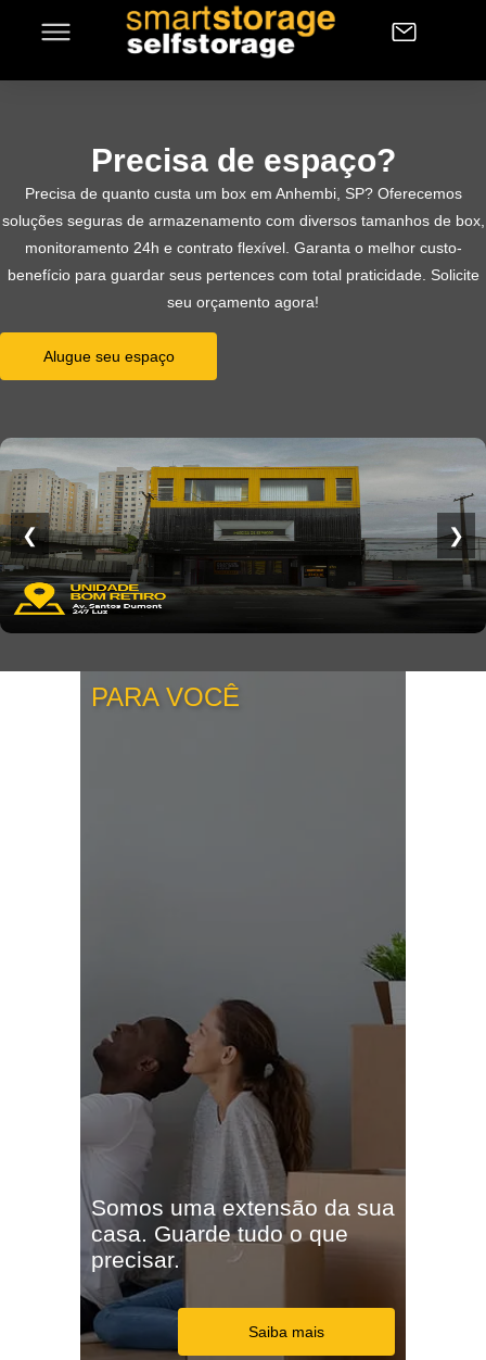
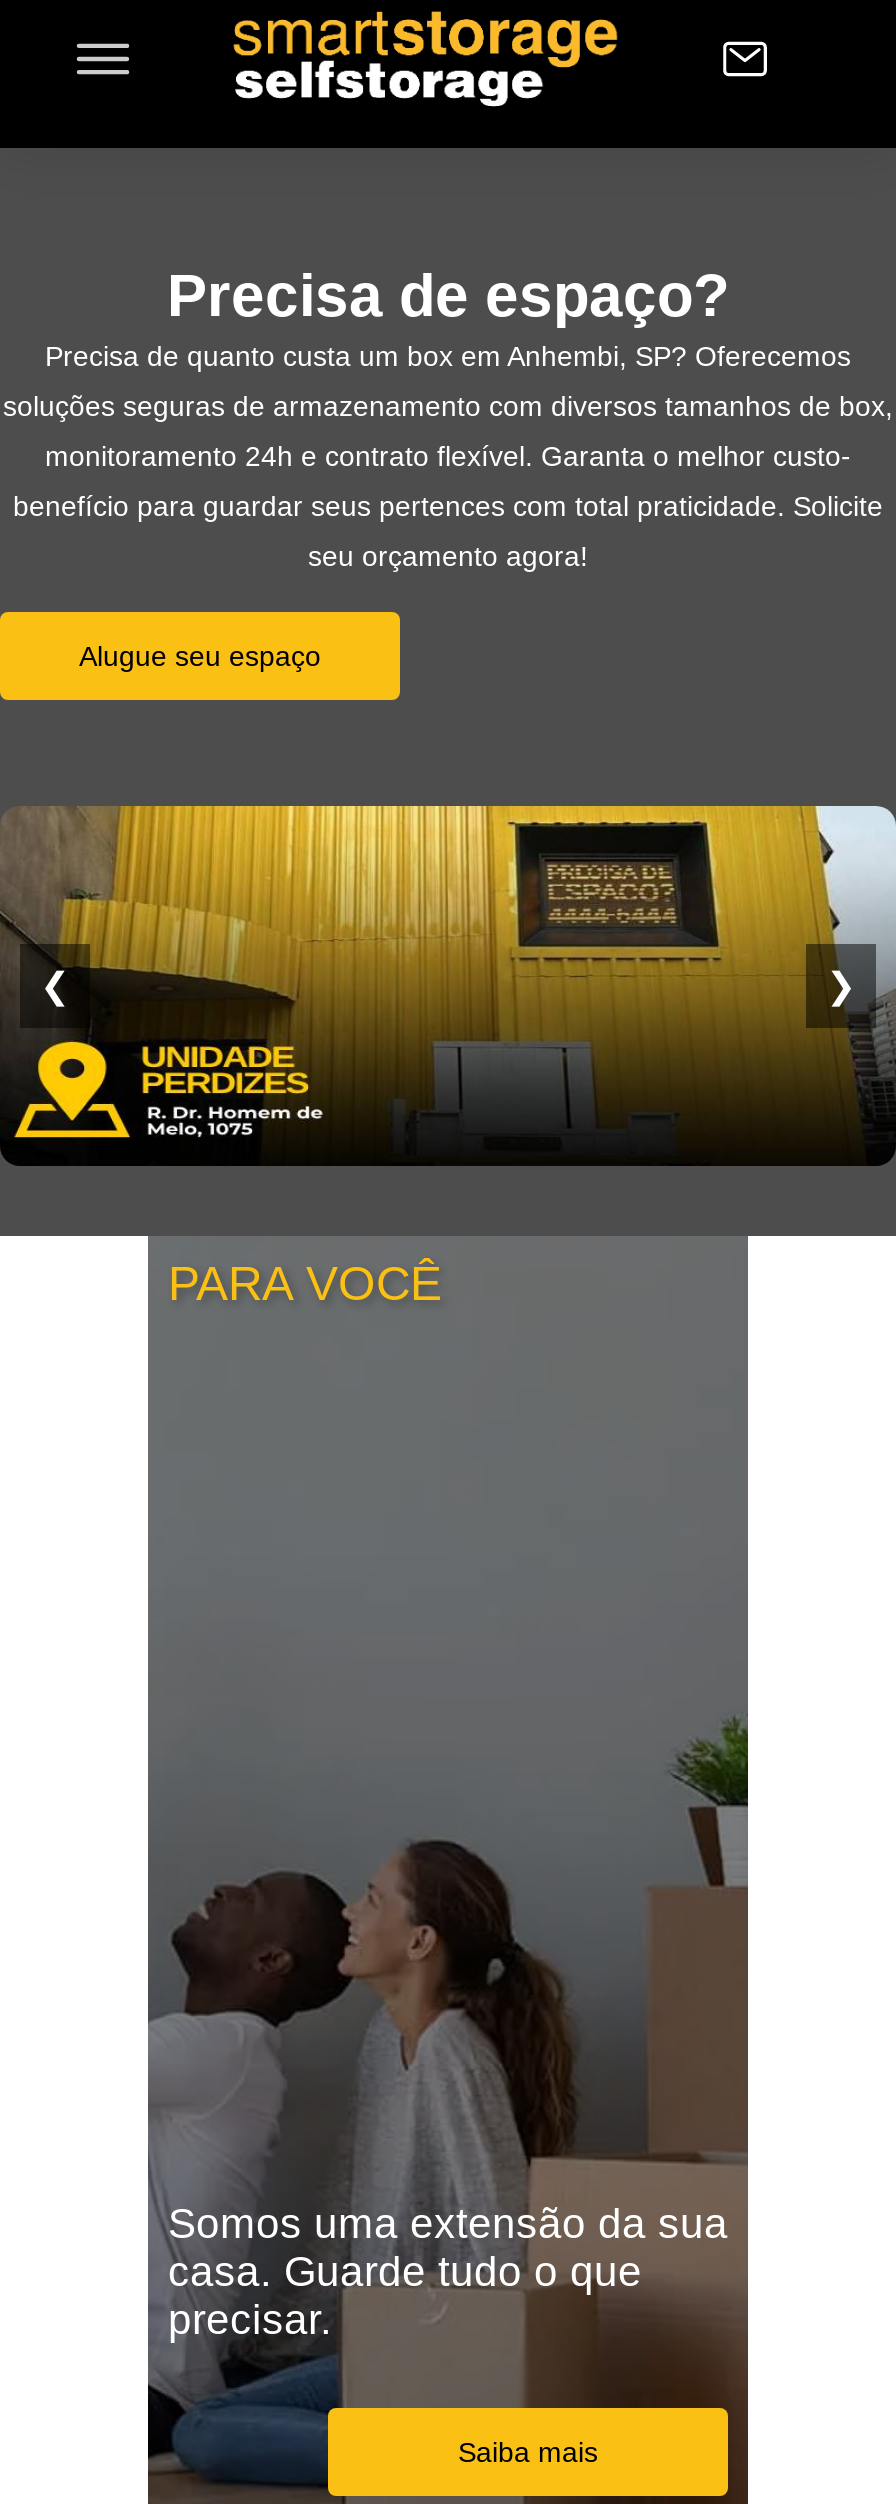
[3,438,483,618] [image] -> [6,804,890,1140] [image]

